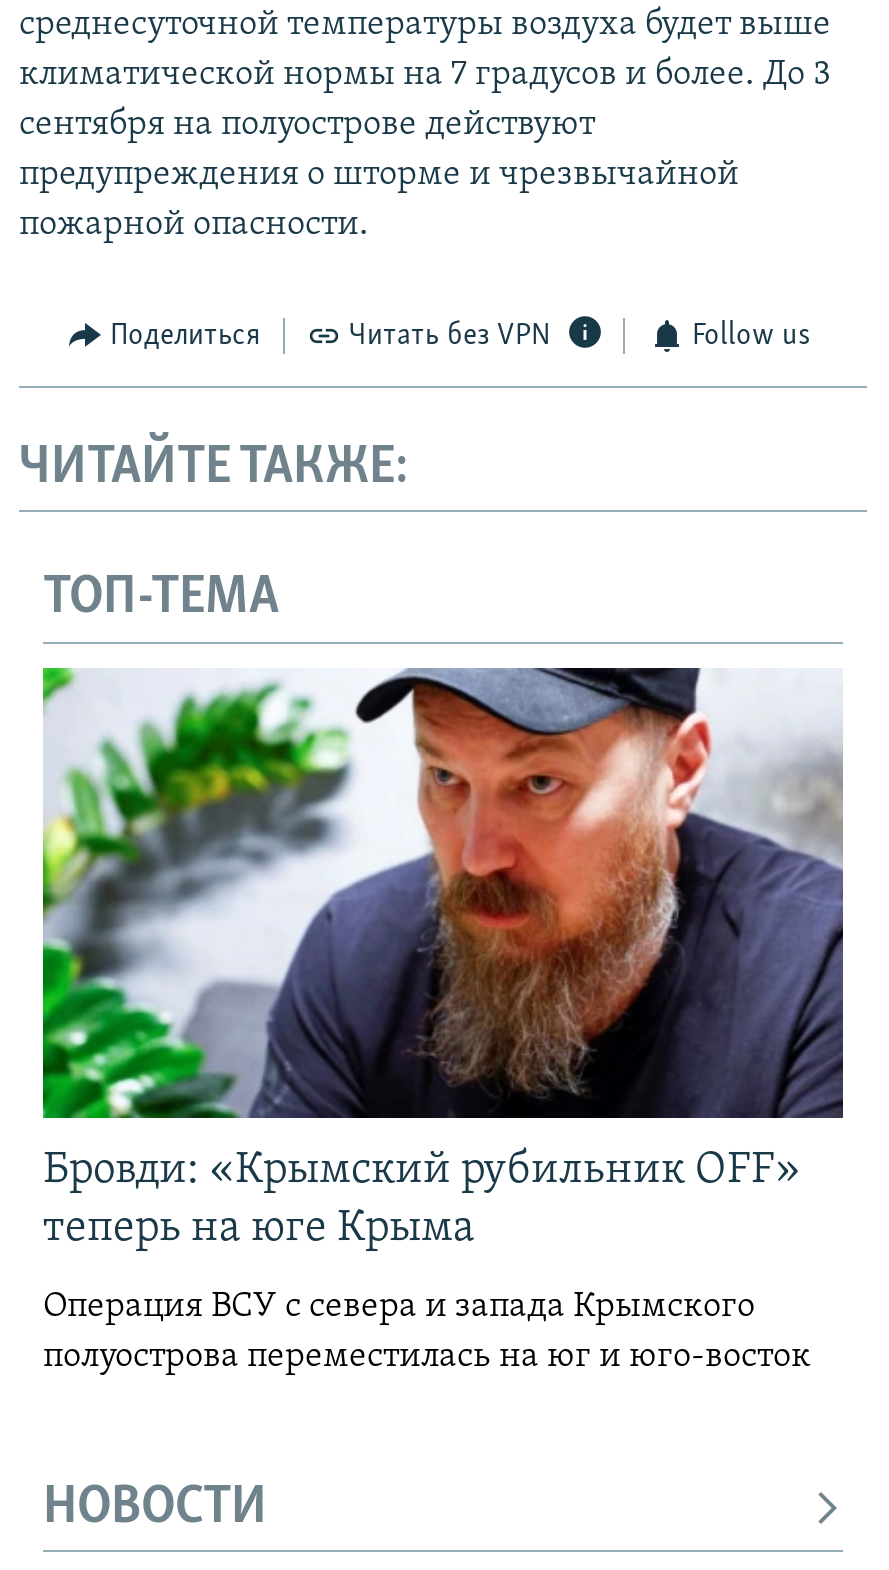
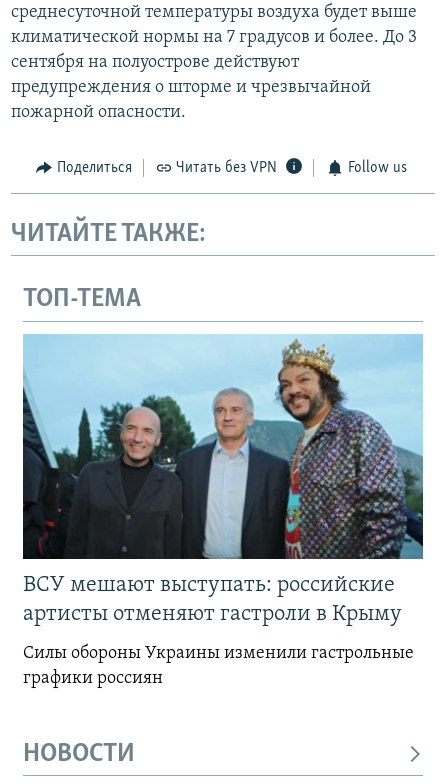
[41,666,845,1252] [image] | Бровди: «Крымский рубильник OFF» | теперь на юге Крыма -> [22,334,424,626] [image] | ВСУ мешают выступать: российские | артисты отменяют гастроли в Крыму
[43,1288,811,1376] Операция ВСУ с севера и запада Крымского | полуострова переместилась на юг и юго-восток -> [23,644,414,688] Силы обороны Украины изменили гастрольные | графики россиян

